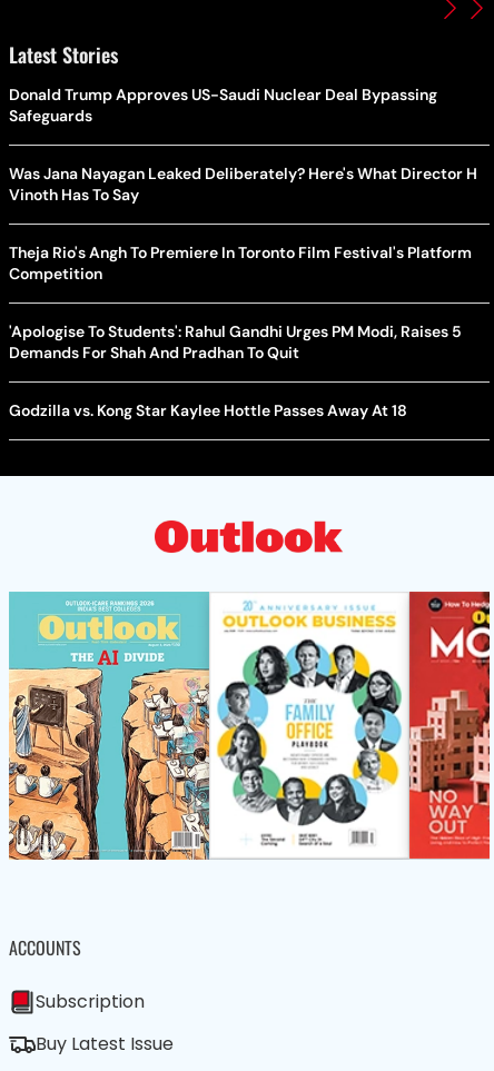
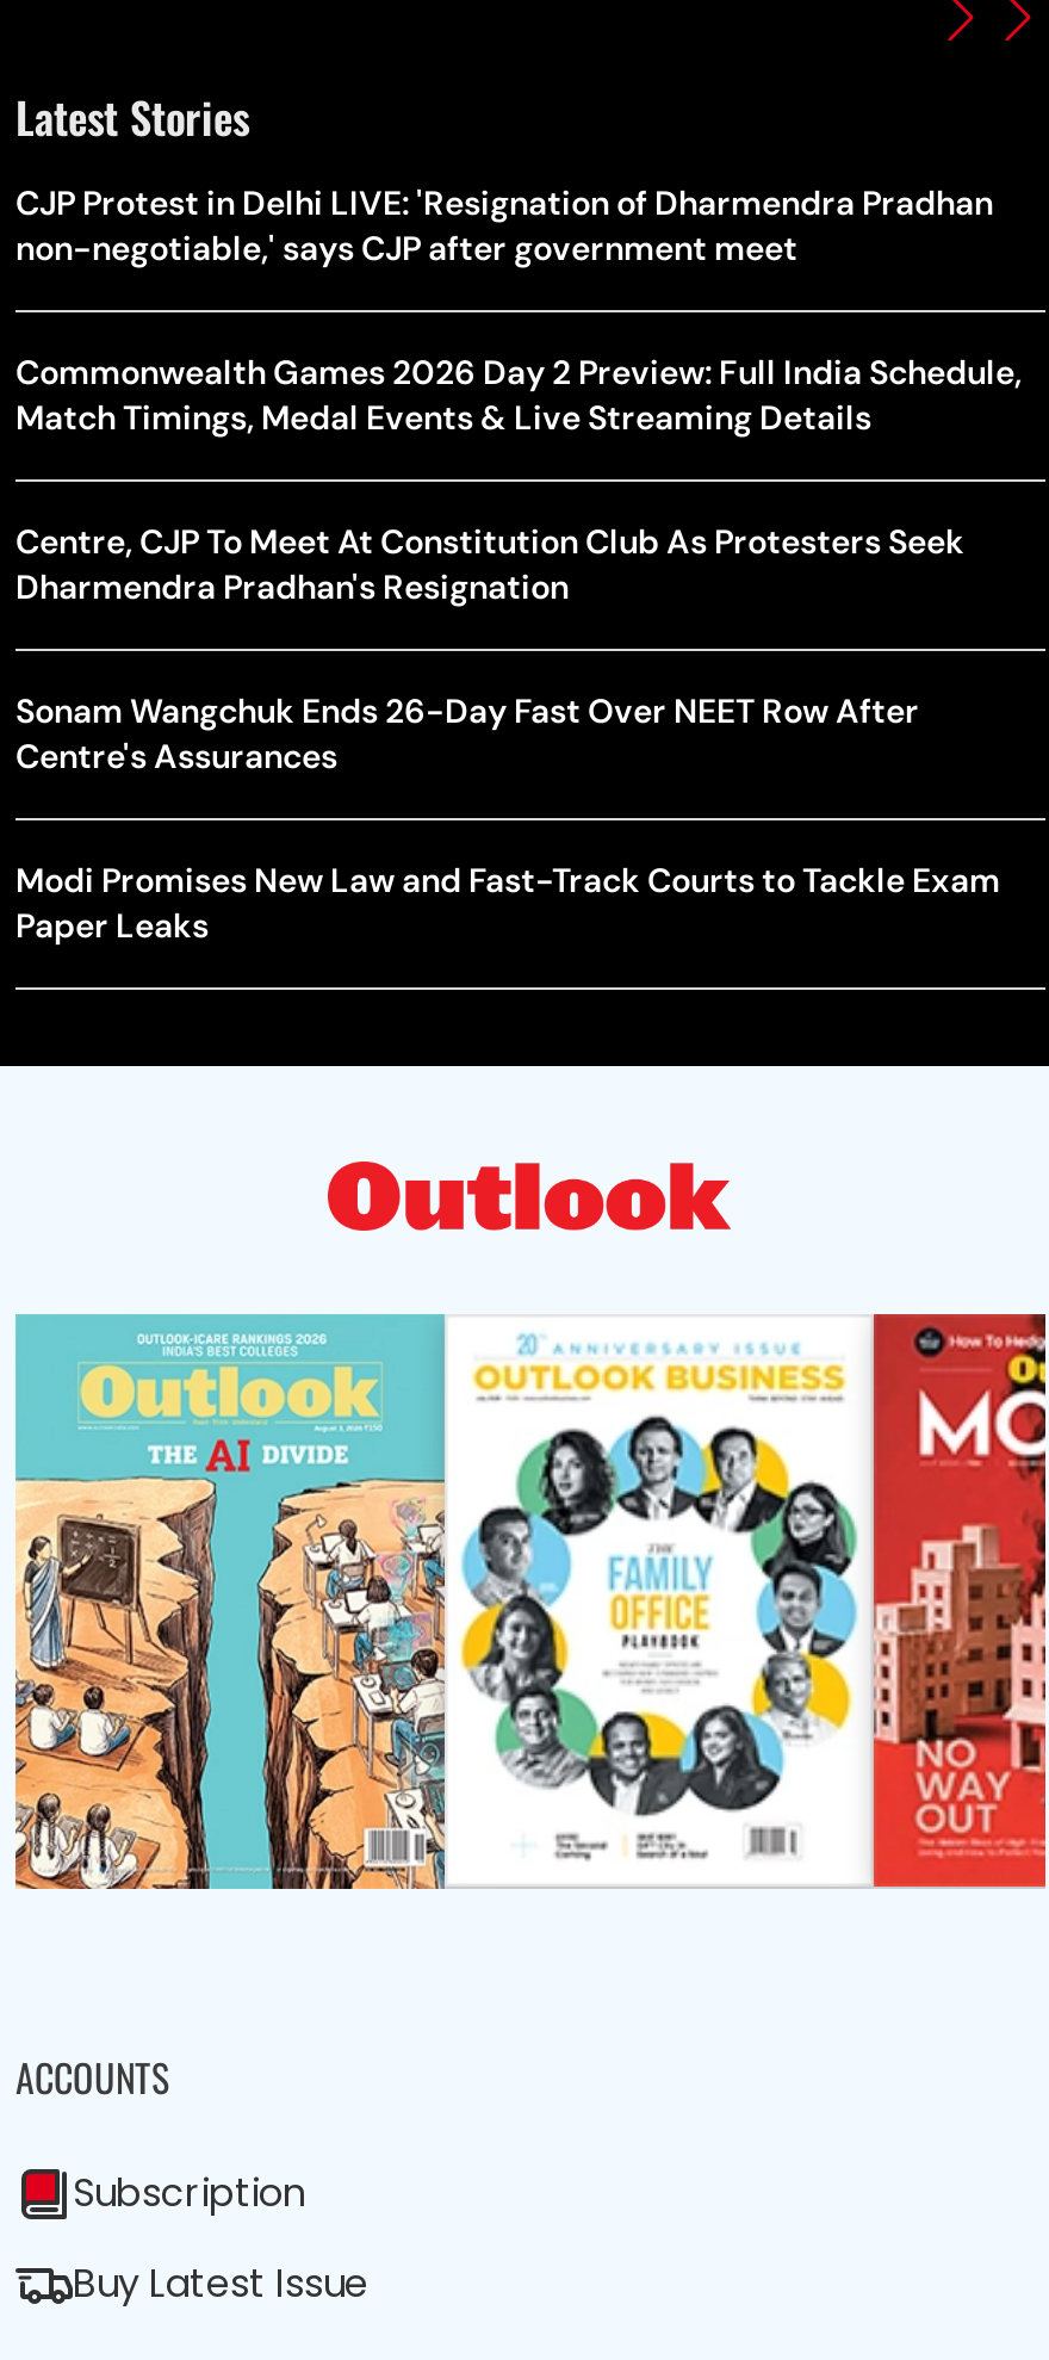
[9,85,437,126] Donald Trump Approves US-Saudi Nuclear Deal Bypassing | Safeguards -> [15,181,993,270] CJP Protest in Delhi LIVE: 'Resignation of Dharmendra Pradhan | non-negotiable,' says CJP after government meet
[9,163,477,205] Was Jana Nayagan Leaked Deliberately? Here's What Director H | Vinoth Has To Say -> [15,351,1022,439] Commonwealth Games 2026 Day 2 Preview: Full India Schedule, | Match Timings, Medal Events & Live Streaming Details
[9,242,472,284] Theja Rio's Angh To Premiere In Toronto Film Festival's Platform | Competition -> [15,520,964,608] Centre, CJP To Meet At Constitution Club As Protesters Seek | Dharmendra Pradhan's Resignation
[9,321,462,363] 'Apologise To Students': Rahul Gandhi Urges PM Modi, Raises 5 | Demands For Shah And Pradhan To Quit -> [15,689,919,778] Sonam Wangchuk Ends 26-Day Fast Over NEET Row After | Centre's Assurances
[9,400,407,420] Godzilla vs. Kong Star Kaylee Hottle Passes Away At 18 -> [15,859,1000,947] Modi Promises New Law and Fast-Track Courts to Tackle Exam | Paper Leaks

